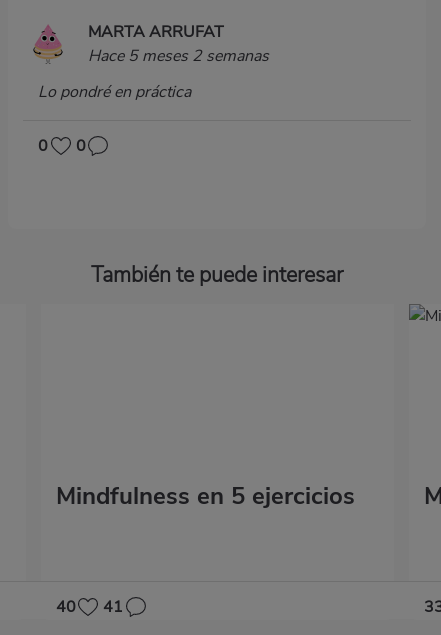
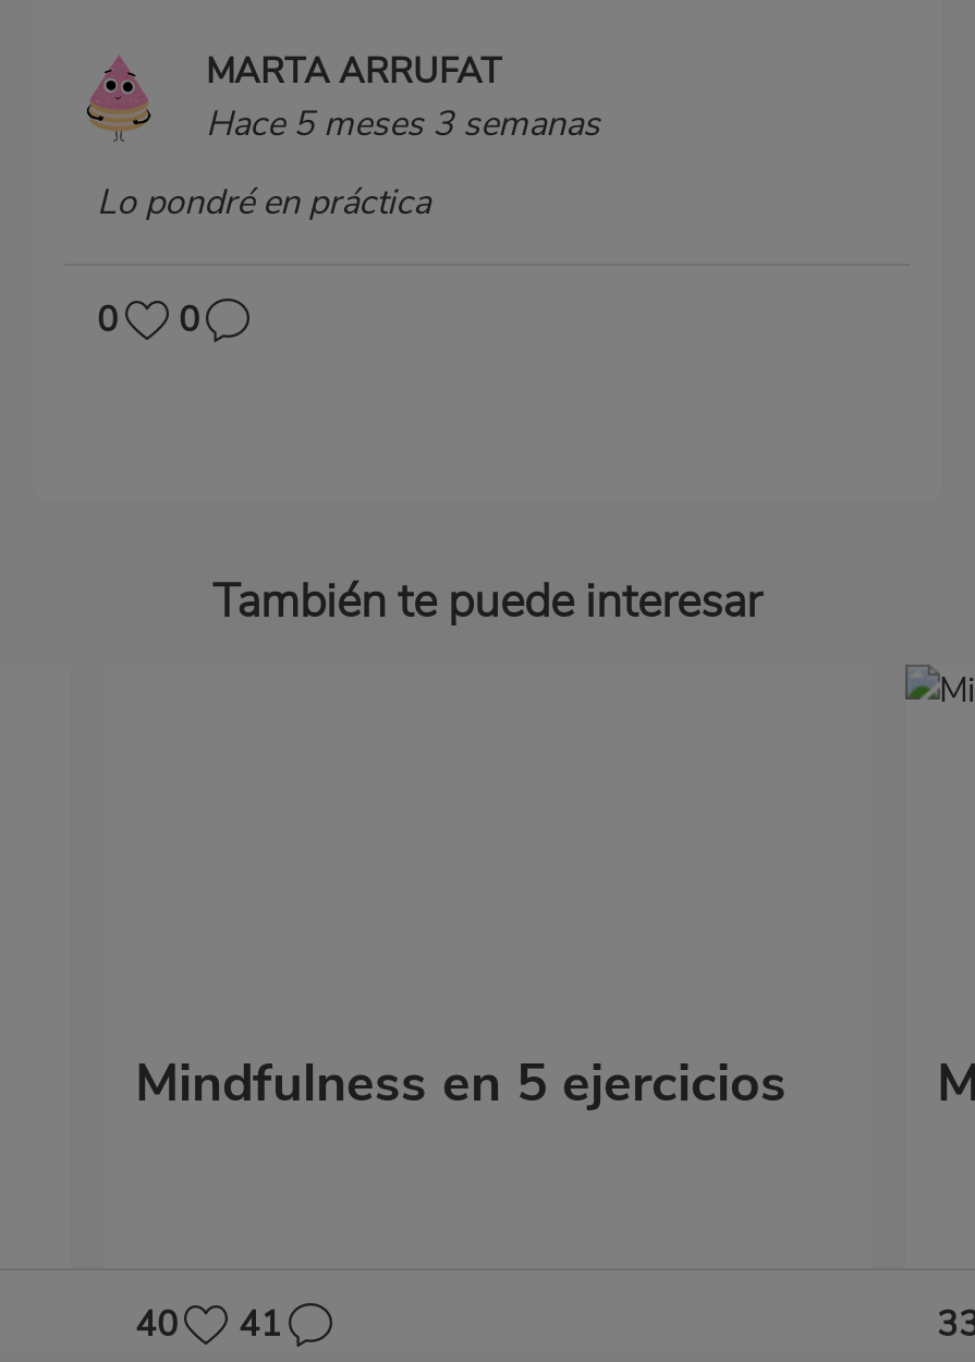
[88,45,269,67] Hace 5 meses 2 semanas -> [206,100,600,148] Hace 5 meses 3 semanas

